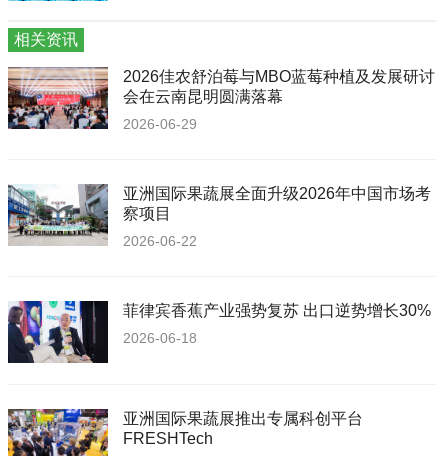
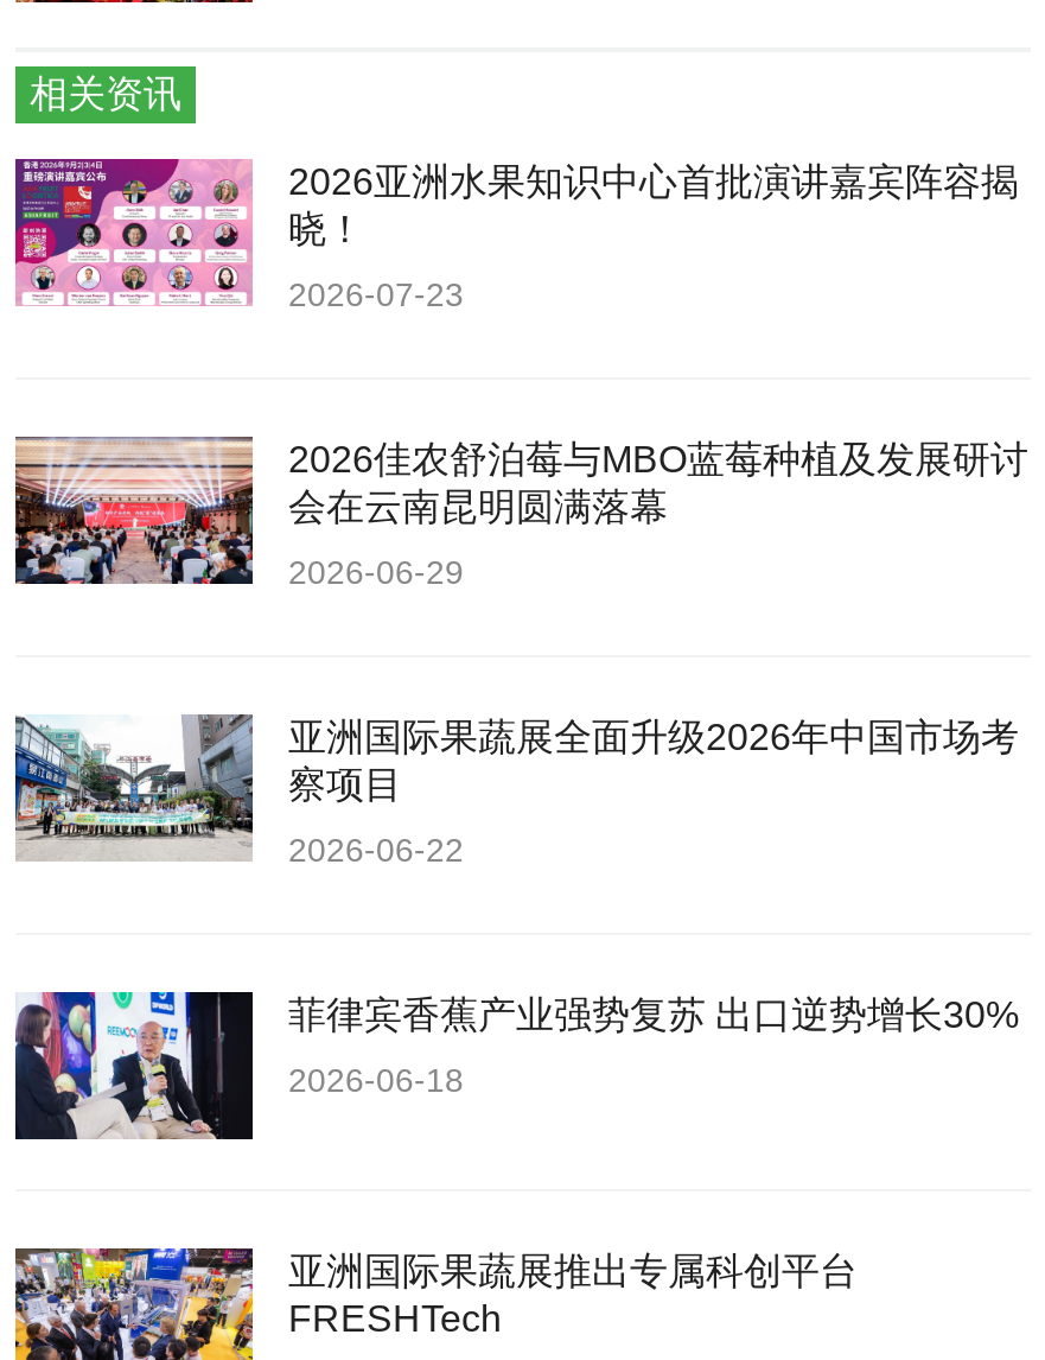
none -> [13,157,1019,313] [image] | 2026亚洲水果知识中心首批演讲嘉宾阵容揭 | 晓！ | 2026-07-23

